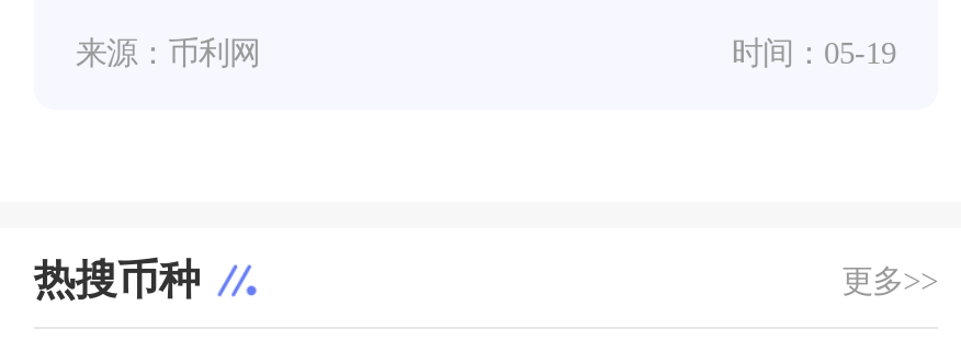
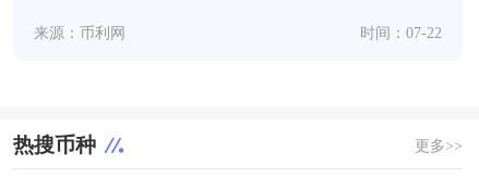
[732,36,896,71] 时间：05-19 -> [360,24,442,42] 时间：07-22

